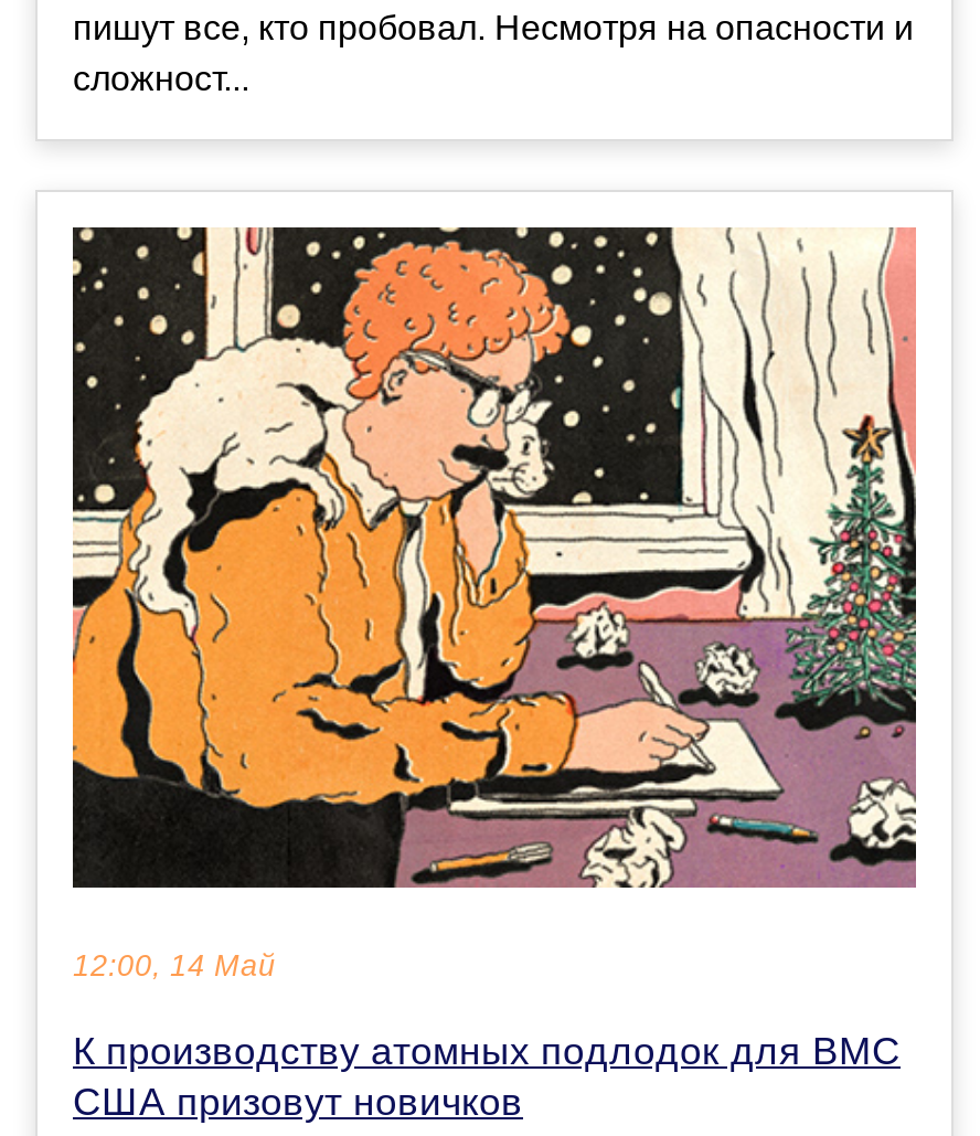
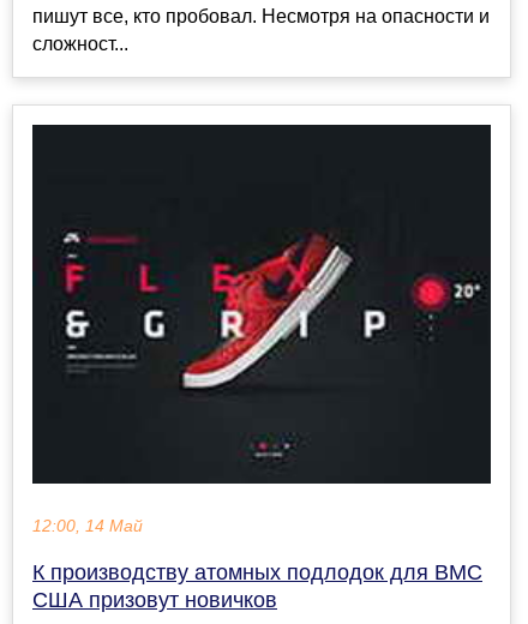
[71,224,918,889] [image] -> [31,124,492,485] [image]

